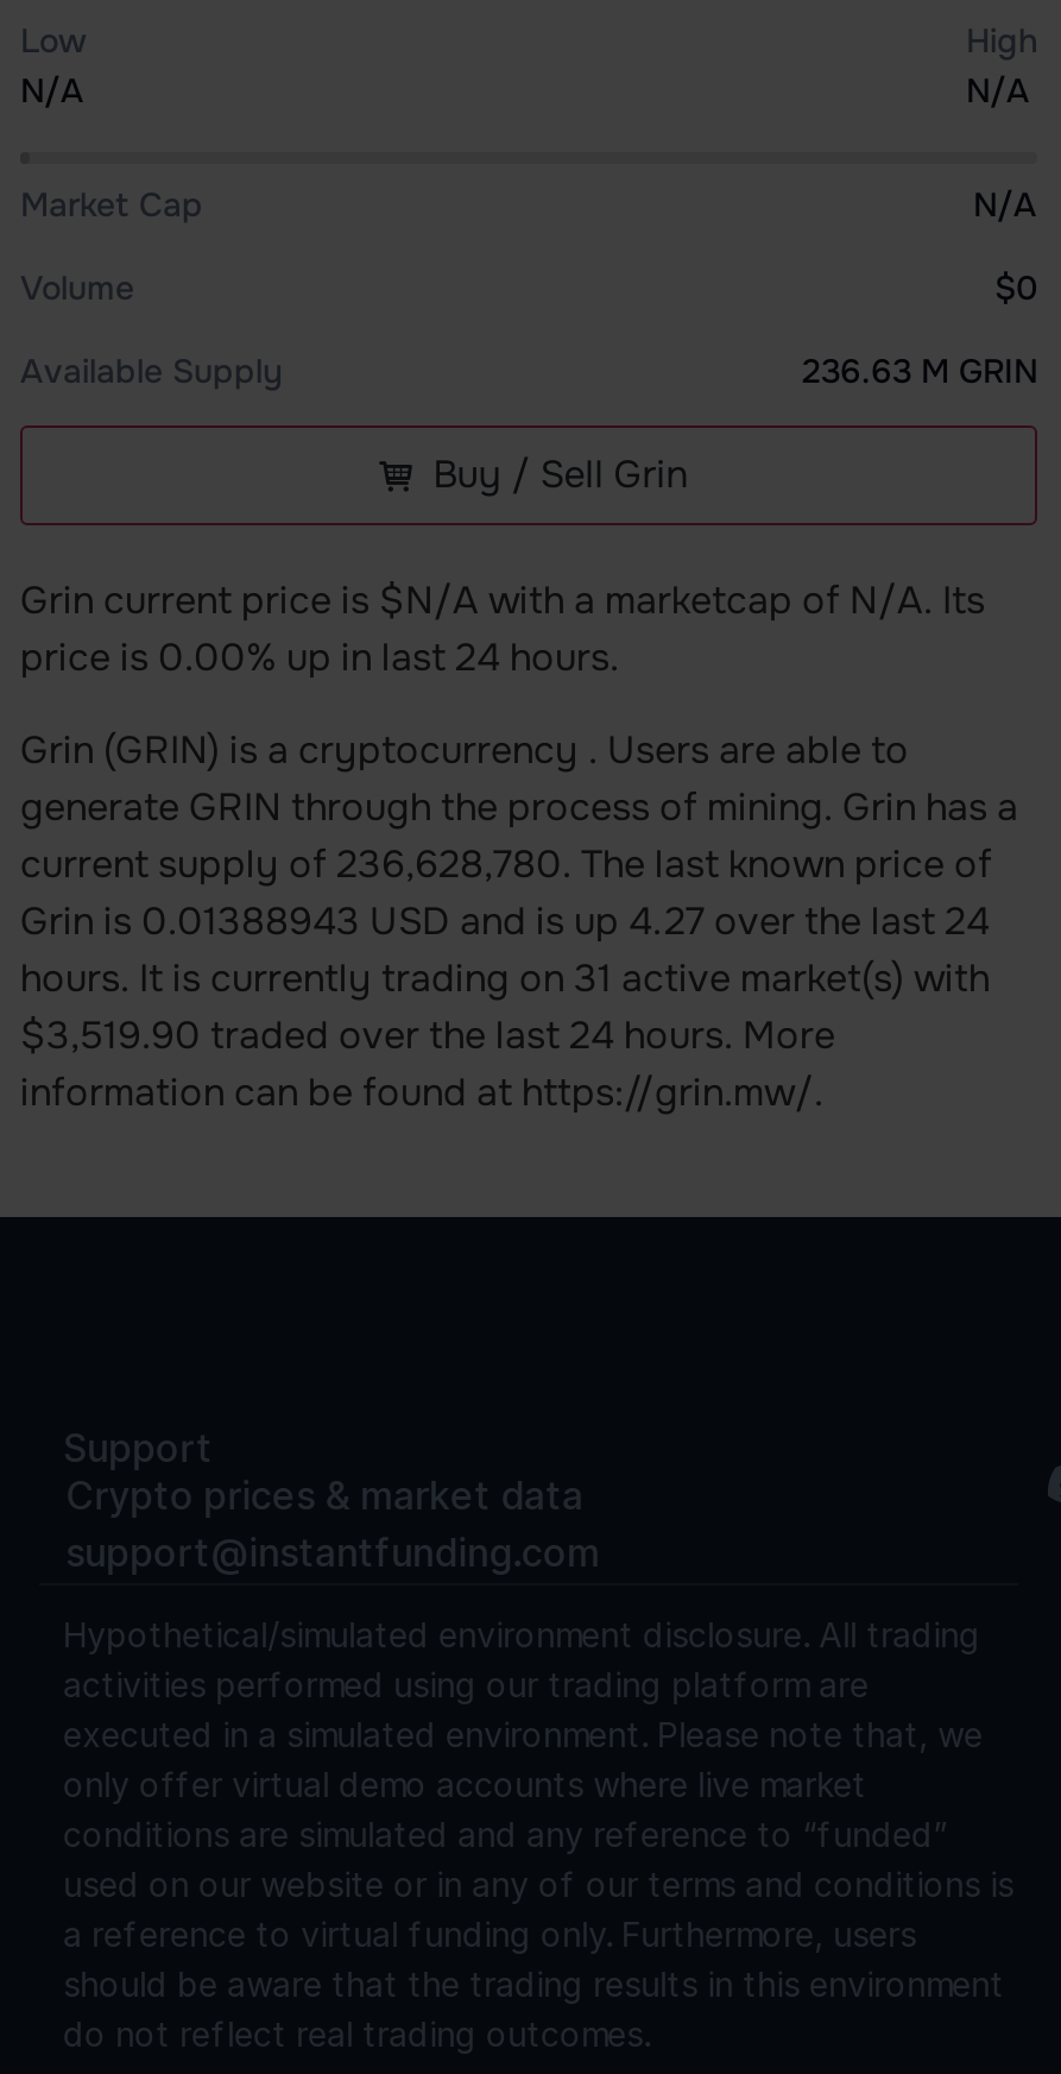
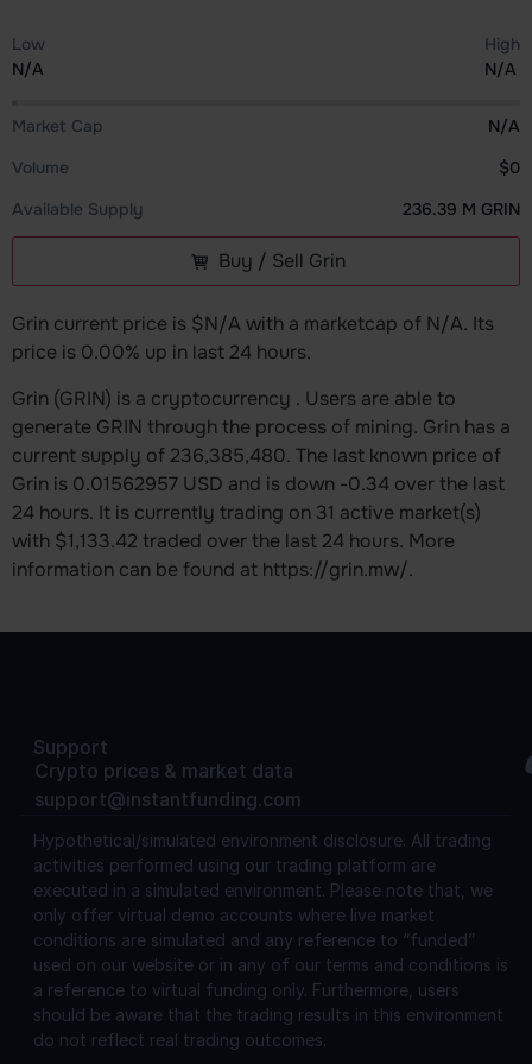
[802,350,1037,393] 236.63 M GRIN -> [403,199,520,220] 236.39 M GRIN
[20,838,992,1059] current supply of 236,628,780. The last known price of | Grin is 0.01388943 USD and is up 4.27 over the last 24 | hours. It is currently trading on 31 active market(s) with | $3,519.90 traded over the last 24 hours. More -> [12,442,505,553] current supply of 236,385,480. The last known price of | Grin is 0.01562957 USD and is down -0.34 over the last | 24 hours. It is currently trading on 31 active market(s) | with $1,133.42 traded over the last 24 hours. More

